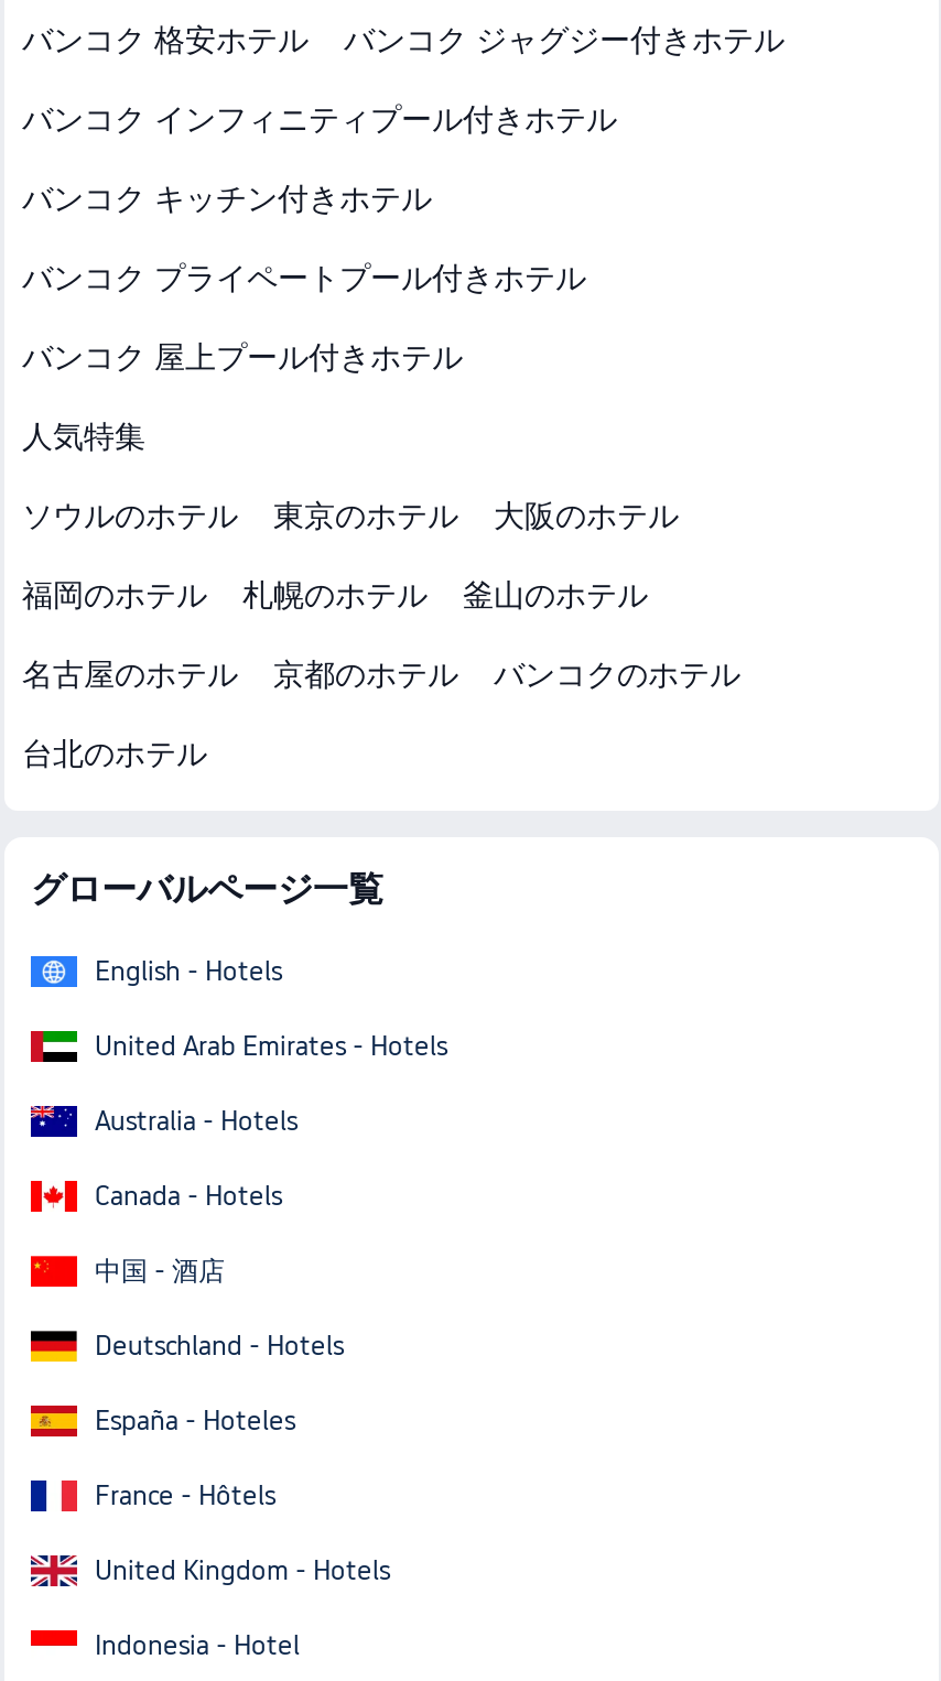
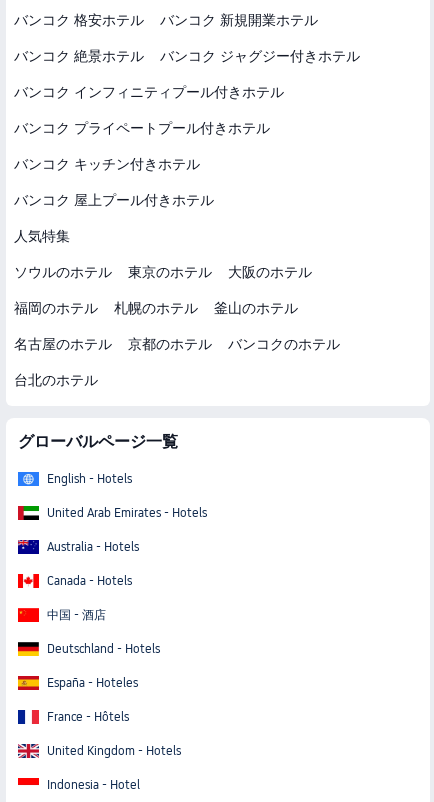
none -> [14,12,318,64] バンコク 新規開業ホテル | バンコク 絶景ホテル
moved [22,181,432,216] -> [14,156,200,172]: バンコク キッチン付きホテル

